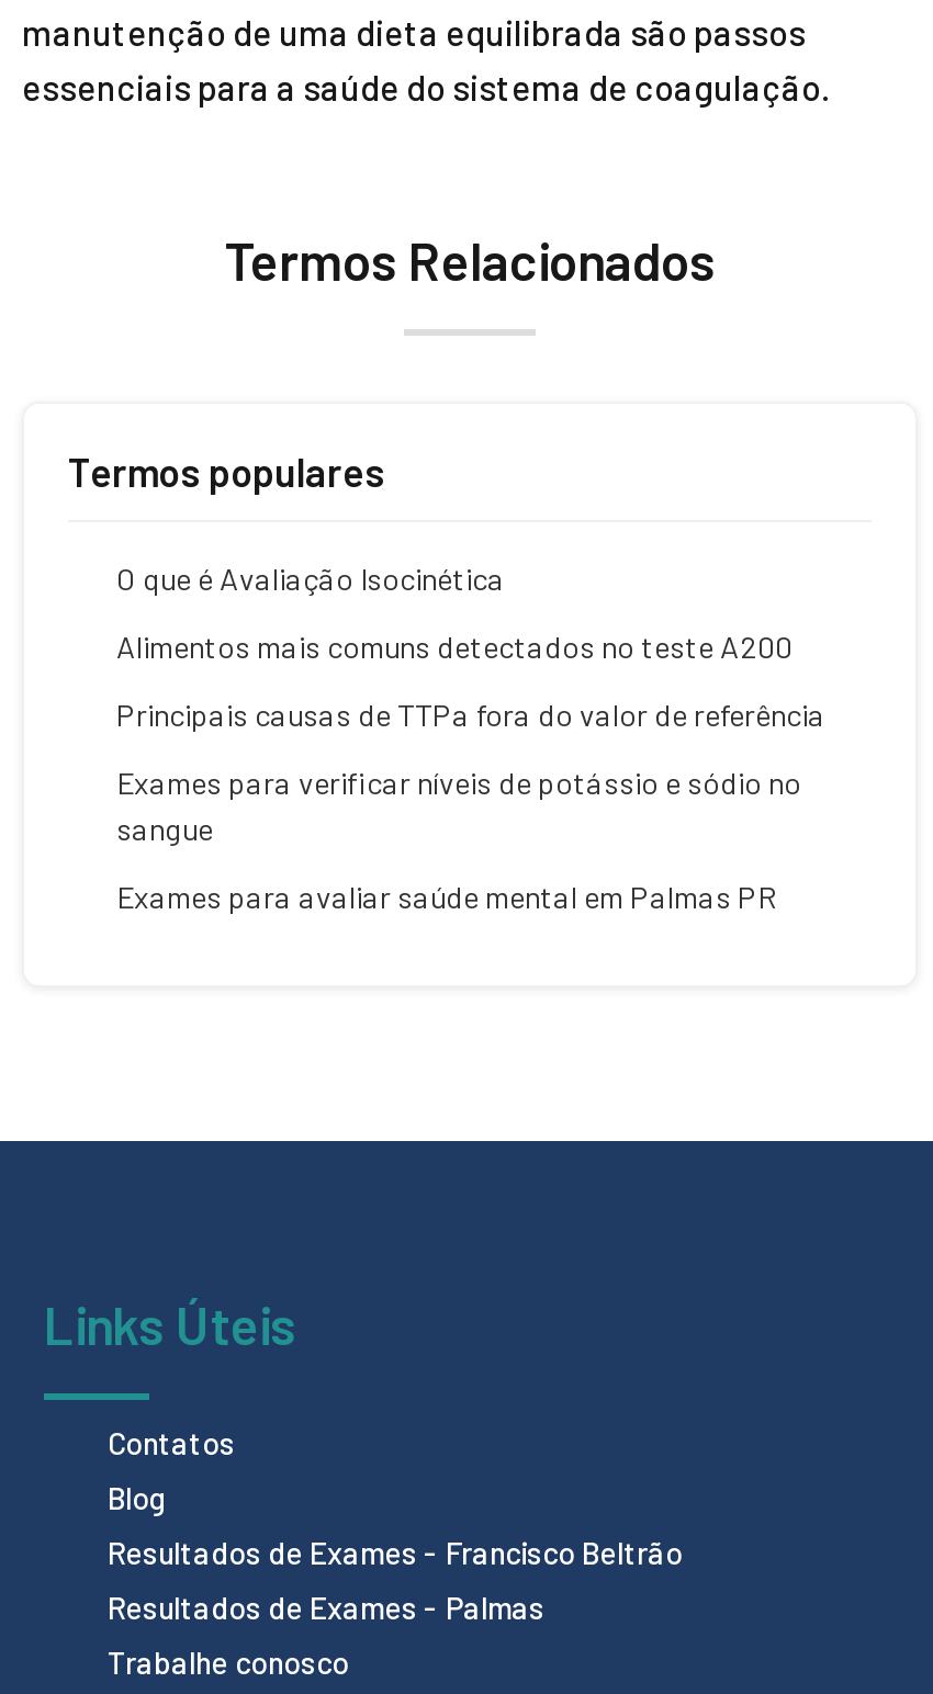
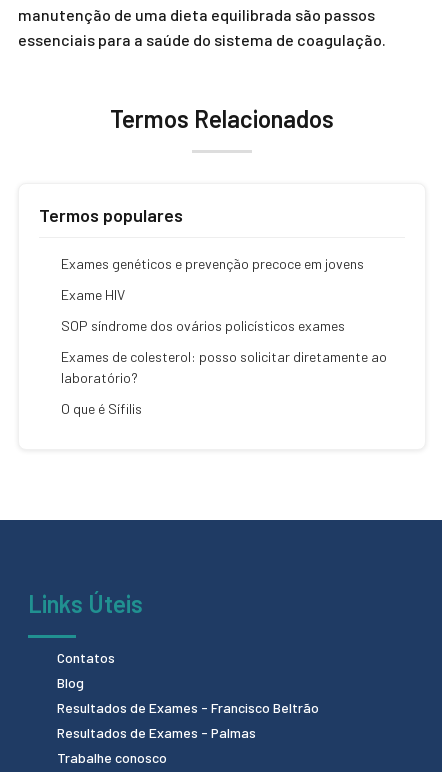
[116,560,505,597] O que é Avaliação Isocinética -> [61,255,364,272] Exames genéticos e prevenção precoce em jovens
[116,628,793,665] Alimentos mais comuns detectados no teste A200 -> [61,286,125,303] Exame HIV
[116,696,825,733] Principais causas de TTPa fora do valor de referência -> [61,317,345,334] SOP síndrome dos ovários policísticos exames
[116,764,801,847] Exames para verificar níveis de potássio e sódio no | sangue -> [61,348,387,386] Exames de colesterol: posso solicitar diretamente ao | laboratório?
[116,878,775,915] Exames para avaliar saúde mental em Palmas PR -> [61,400,142,417] O que é Sífilis

